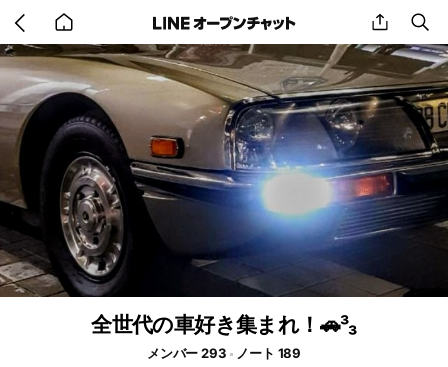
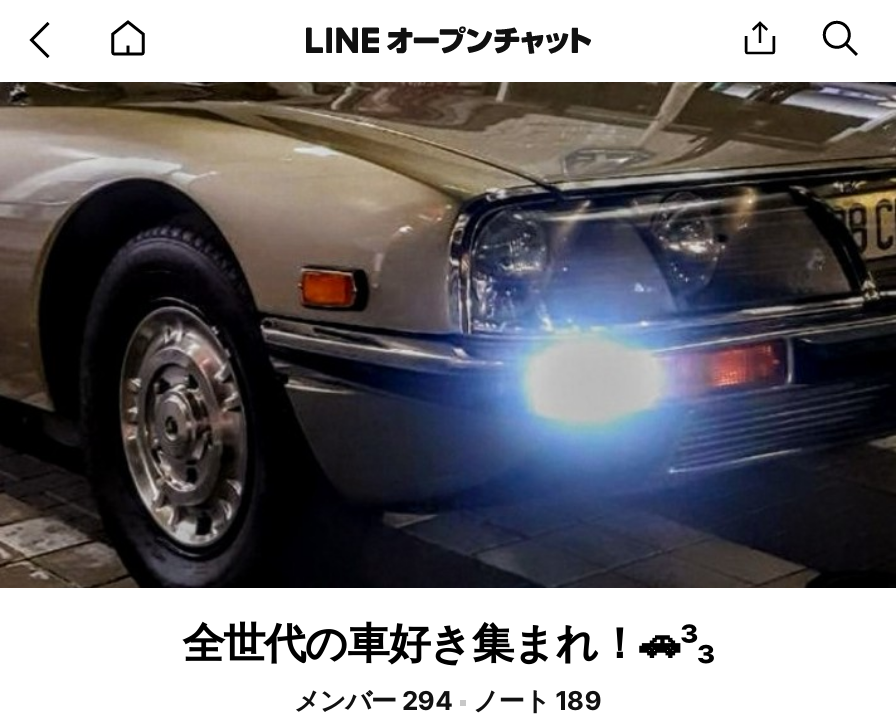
[147,345,301,361] メンバー 293 ノート 189 -> [294,684,602,716] メンバー 294 ノート 189

